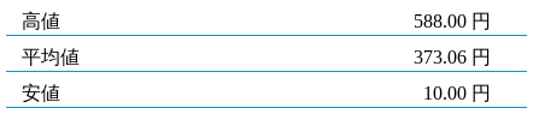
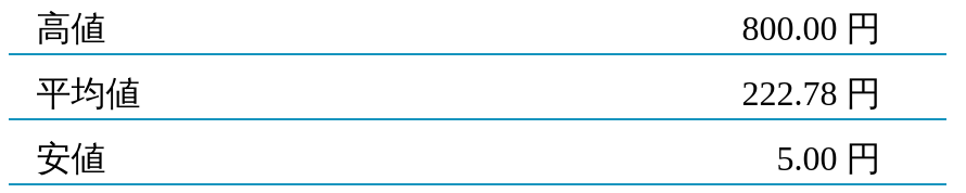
[413,11,490,31] 588.00 円 -> [742,10,881,47] 800.00 円
[413,47,490,67] 373.06 円 -> [742,75,881,112] 222.78 円
[423,83,490,103] 10.00 円 -> [776,140,881,177] 5.00 円

